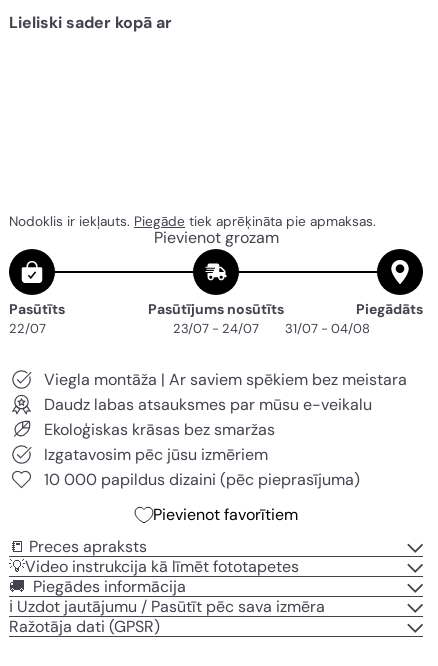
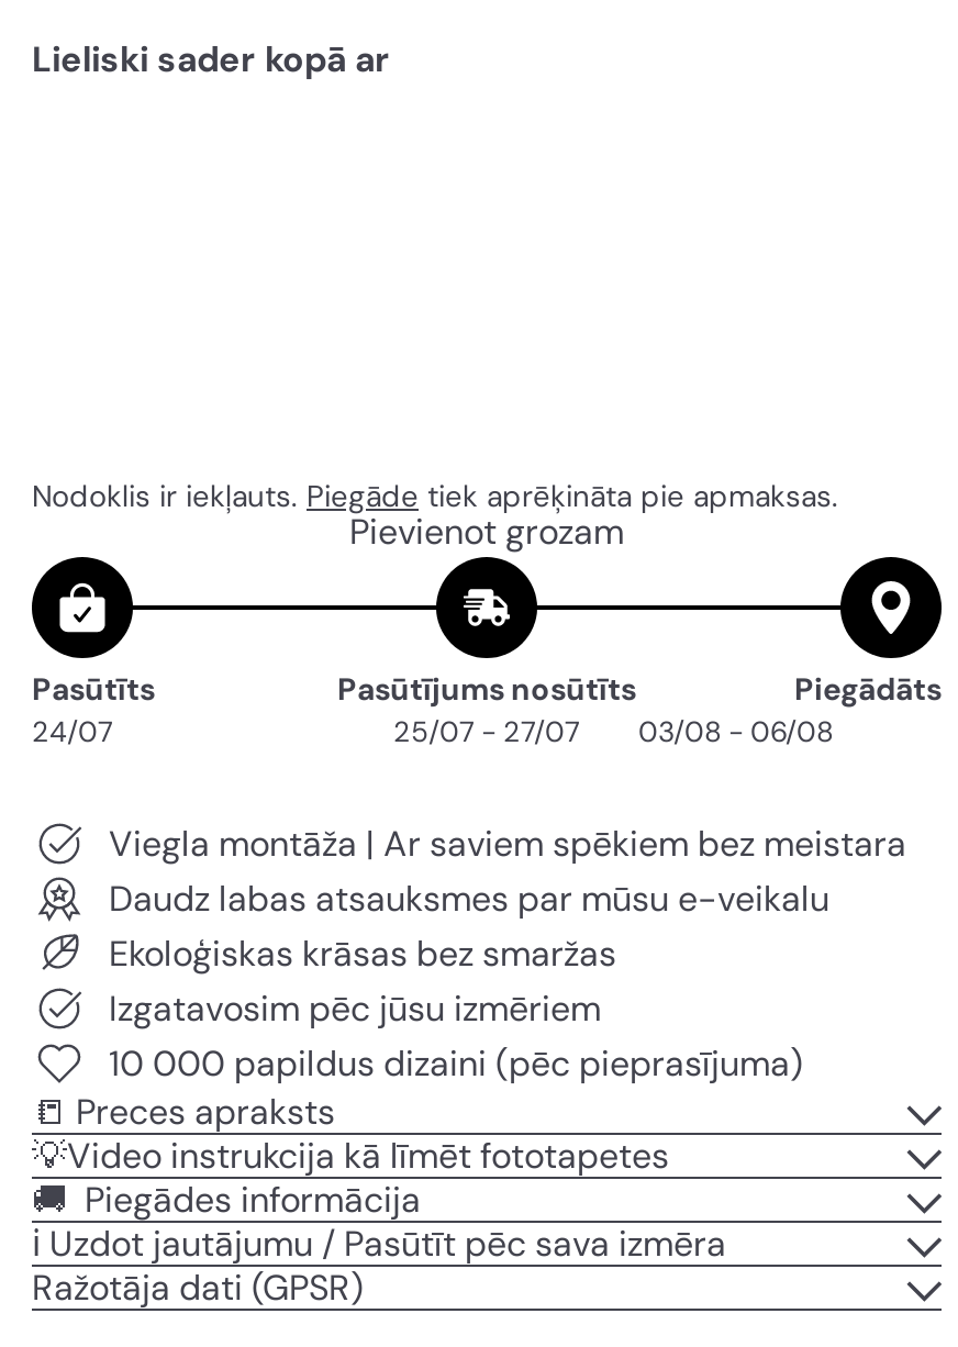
[9,320,46,337] 22/07 -> [32,714,113,751] 24/07
[173,320,259,337] 23/07 - 24/07 -> [393,714,580,751] 25/07 - 27/07
[285,320,370,337] 31/07 - 04/08 -> [638,714,834,751] 03/08 - 06/08
[152,504,297,525] Pievienot favorītiem -> none

